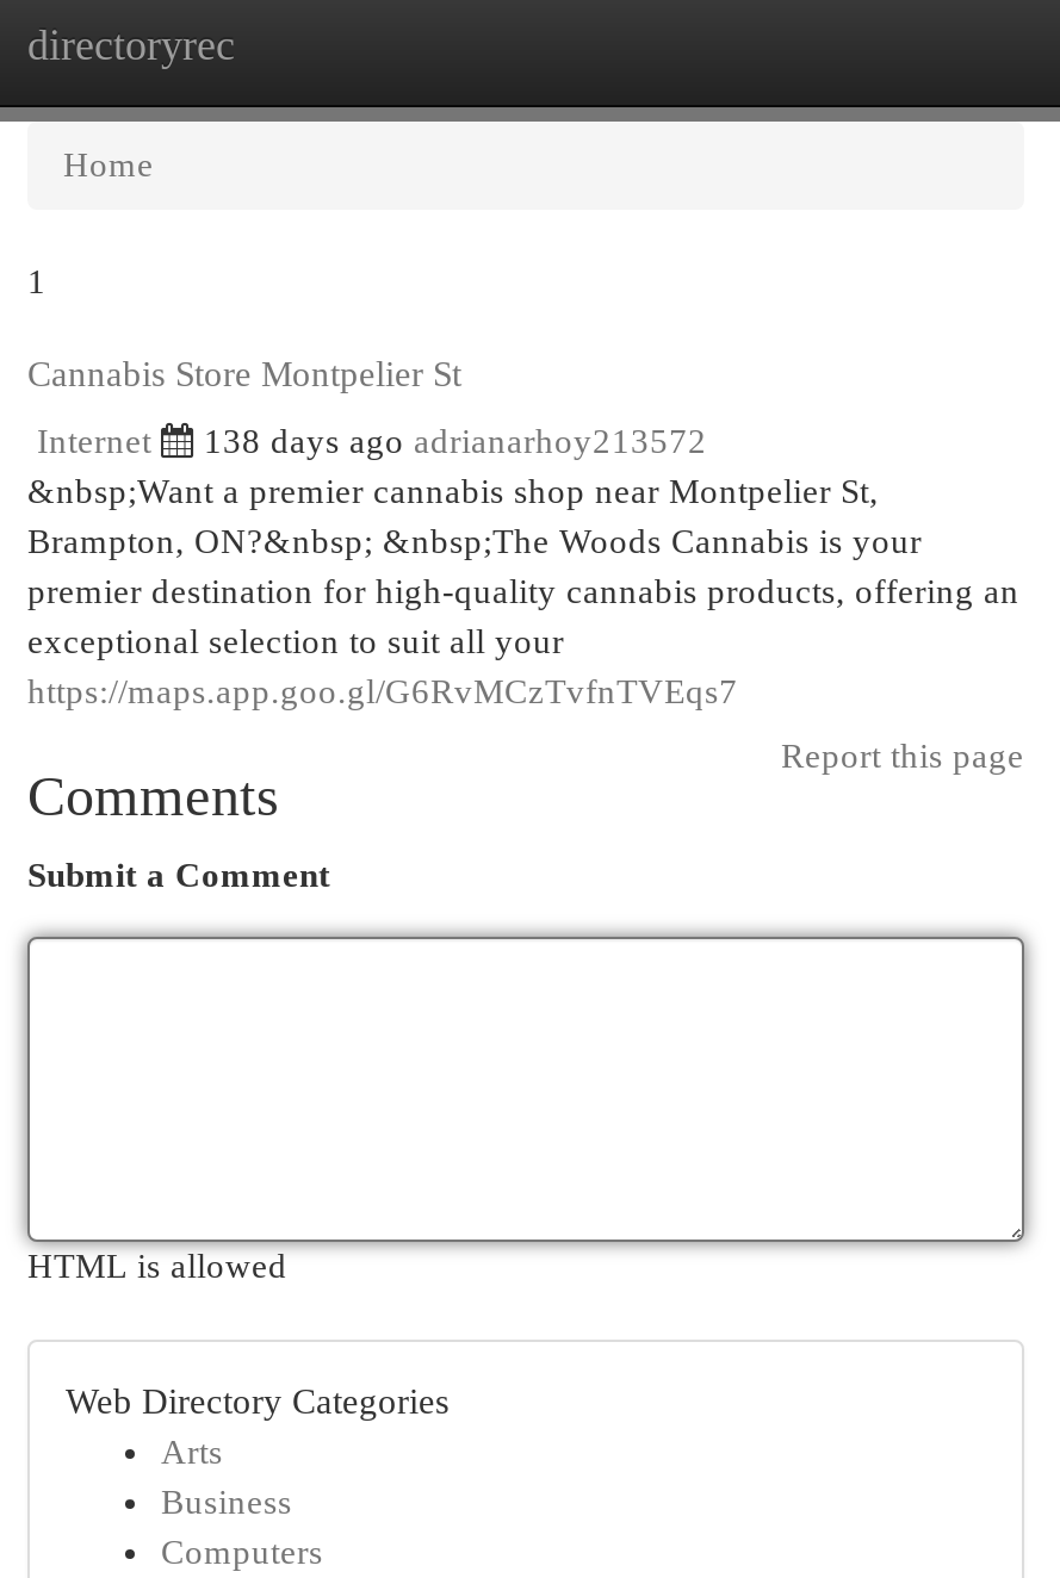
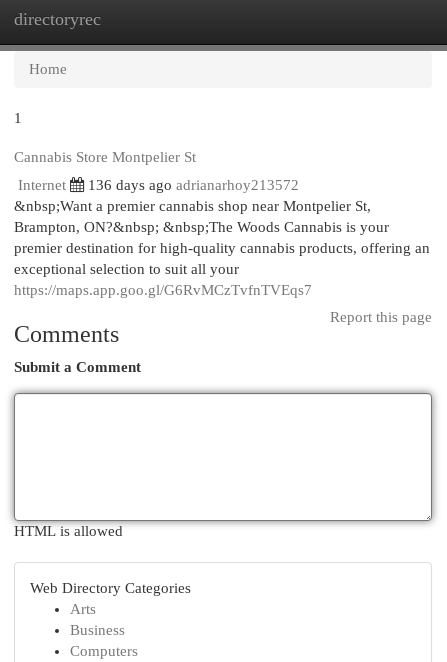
[204,422,707,460] 138 days ago adrianarhoy213572 -> [88,177,299,193] 136 days ago adrianarhoy213572

